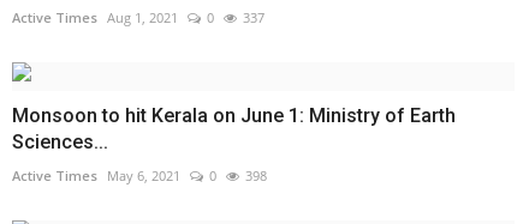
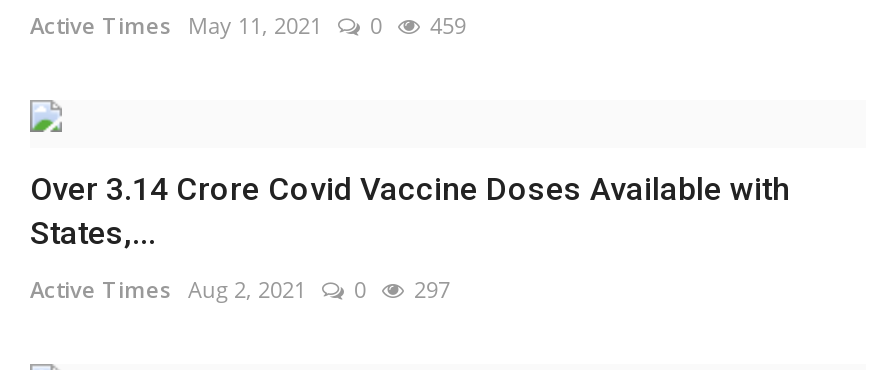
[12,8,178,26] Active Times Aug 1, 2021 -> [30,10,322,40] Active Times May 11, 2021
[243,8,264,26] 337 -> [430,10,466,40] 459
[12,104,456,153] Monsoon to hit Kerala on June 1: Ministry of Earth | Sciences... -> [30,170,790,252] Over 3.14 Crore Covid Vaccine Doses Available with | States,...
[12,166,180,184] Active Times May 6, 2021 -> [30,274,306,304] Active Times Aug 2, 2021
[245,166,267,184] 398 -> [414,274,450,304] 297

